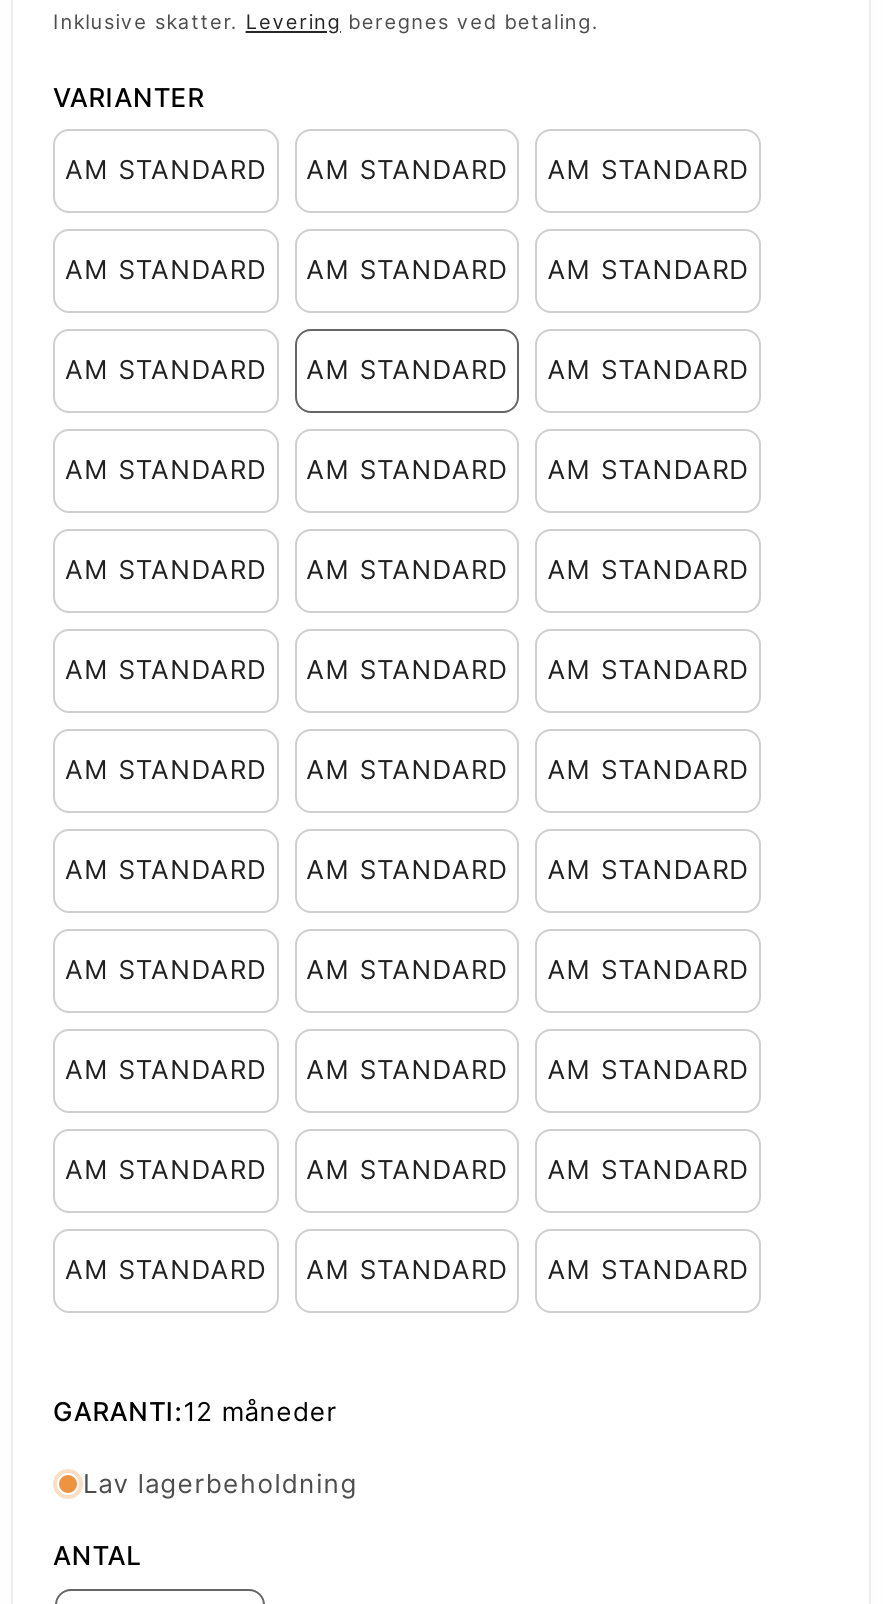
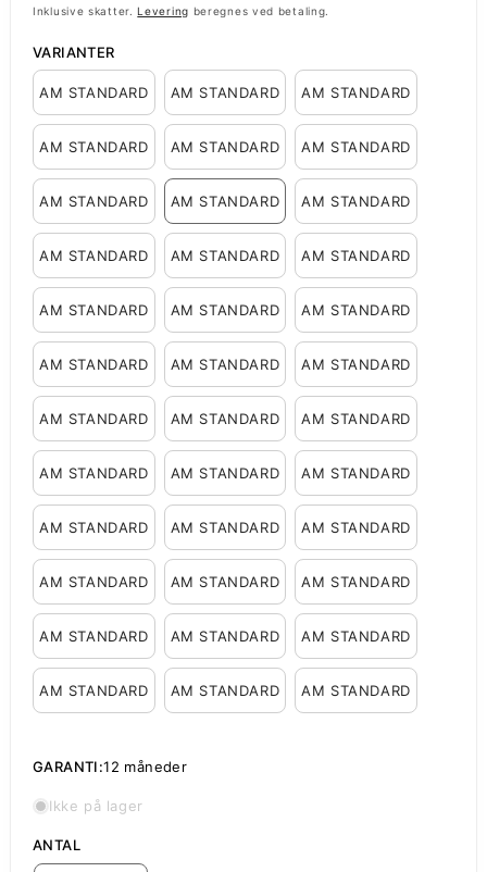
[83,1467,358,1499] Lav lagerbeholdning -> [49,798,143,815] Ikke på lager

